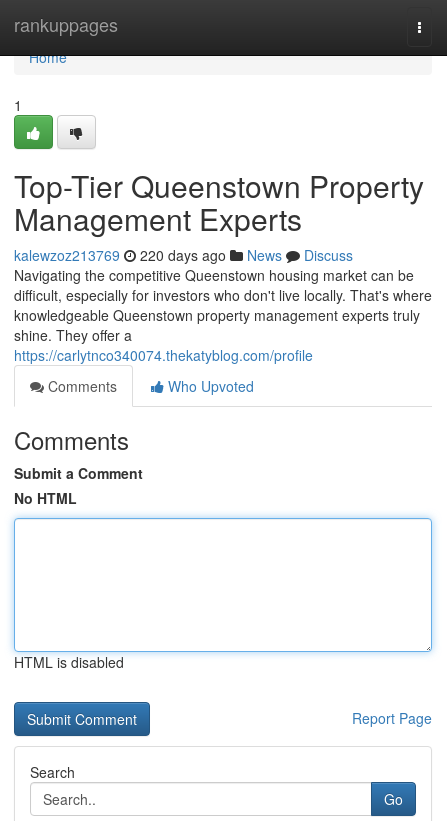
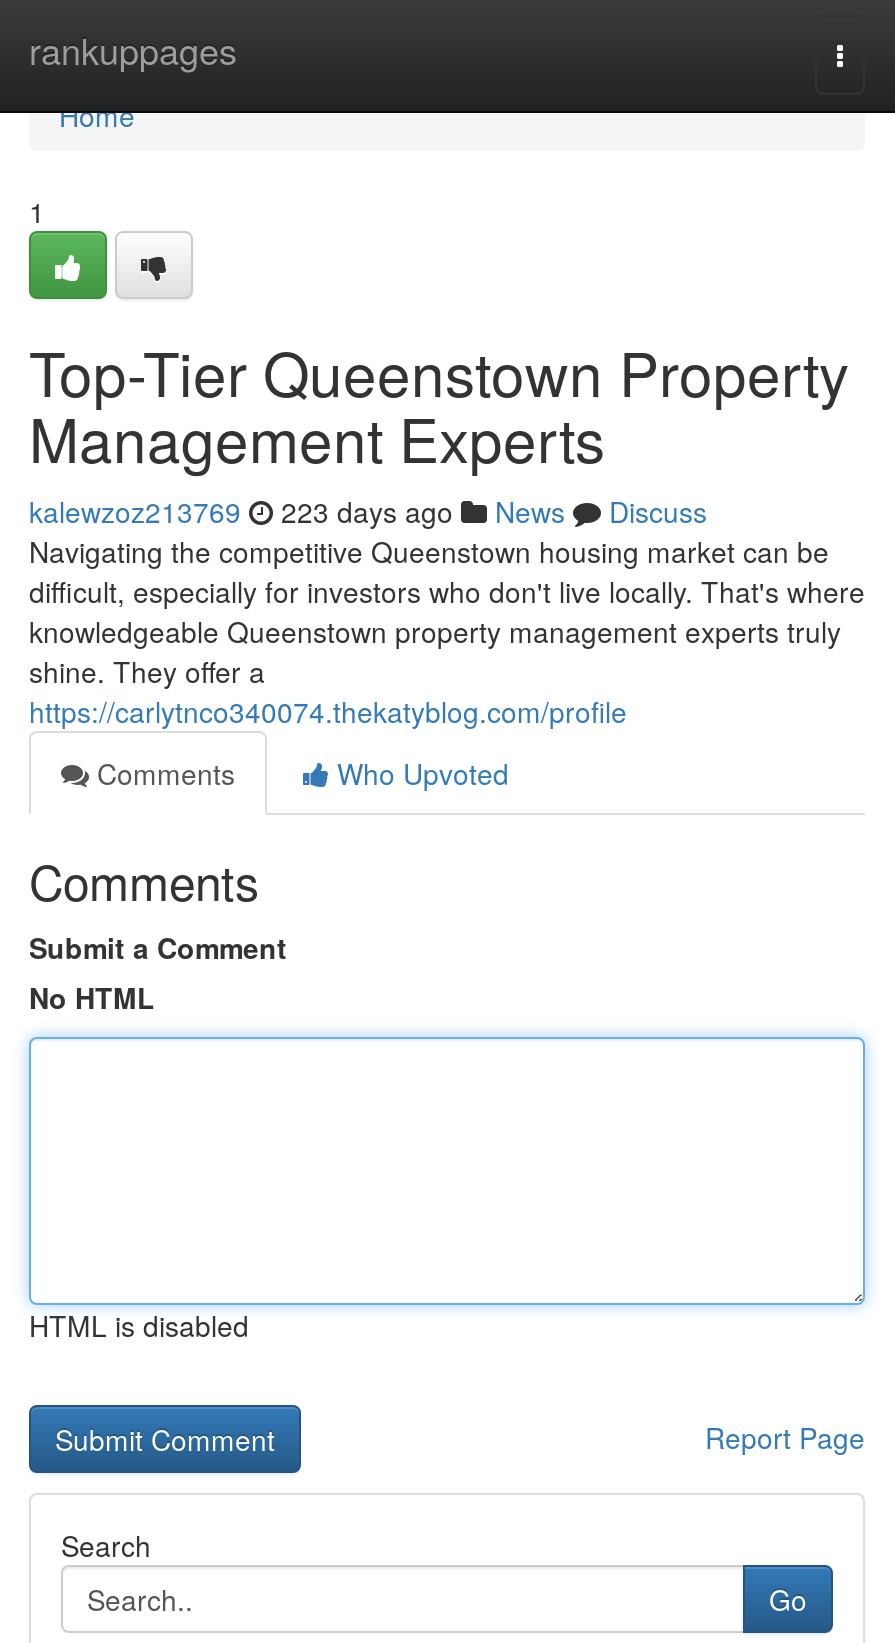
[14,245,353,265] kalewzoz213769 220 days ago News Discuss -> [29,491,707,531] kalewzoz213769 223 days ago News Discuss

